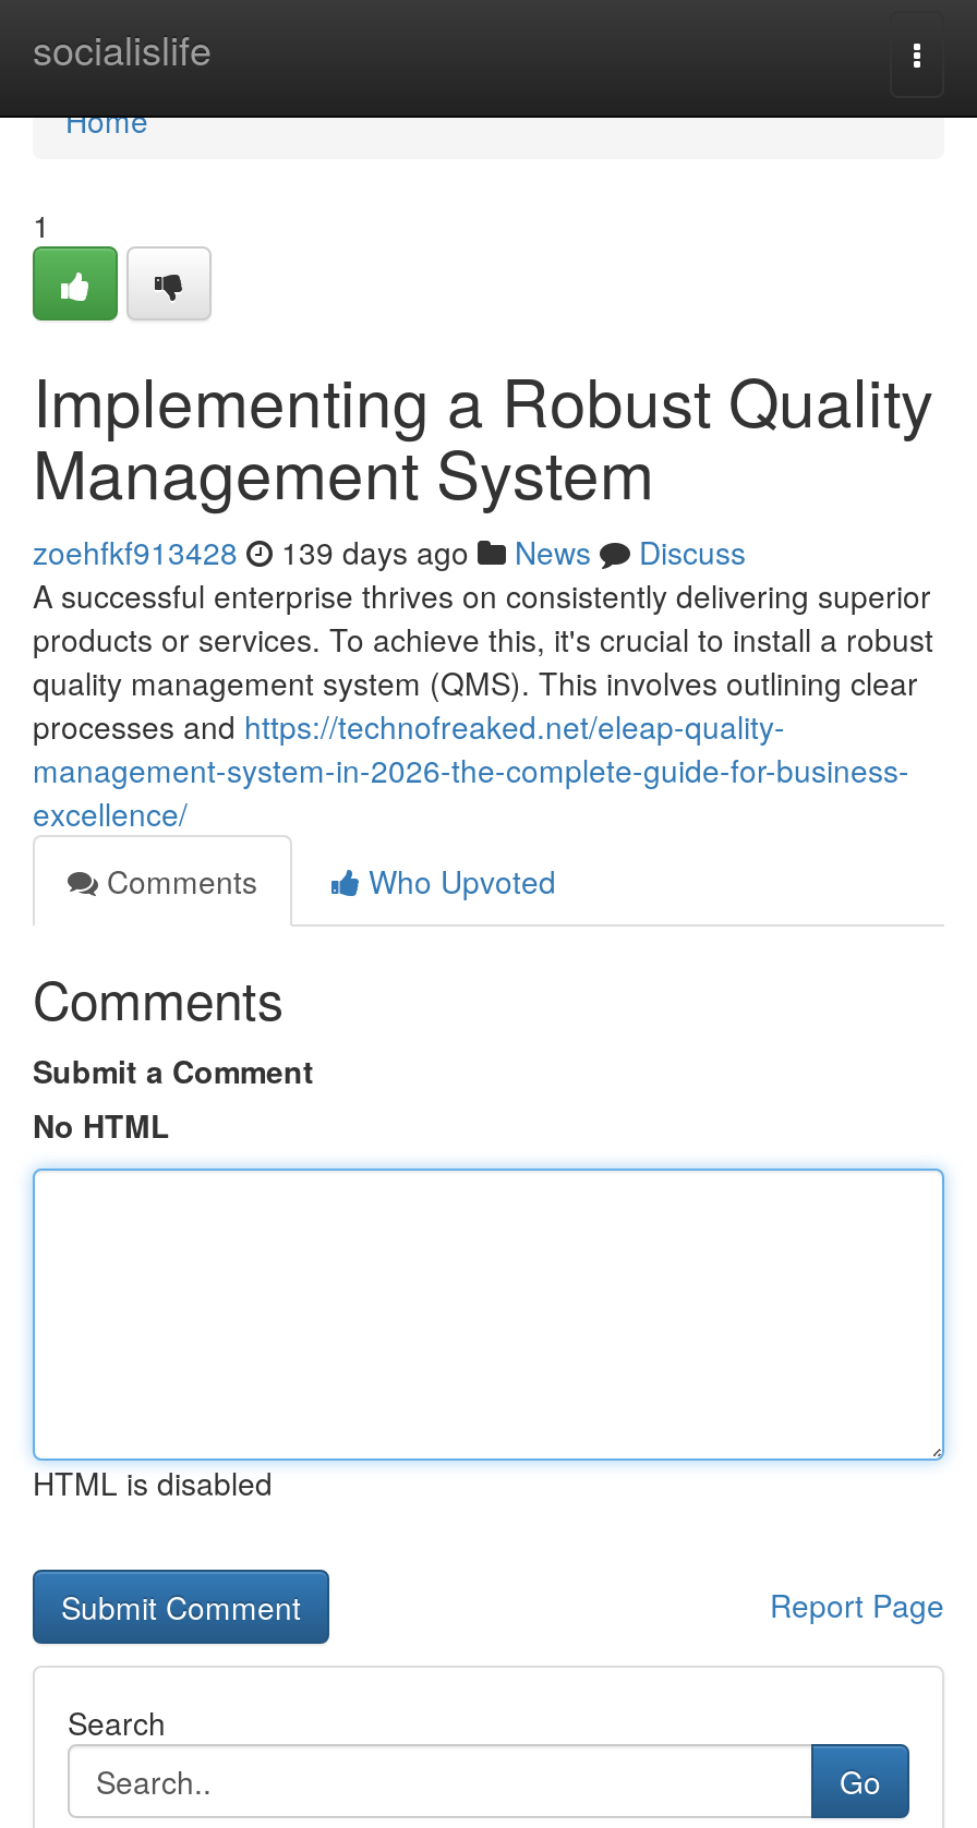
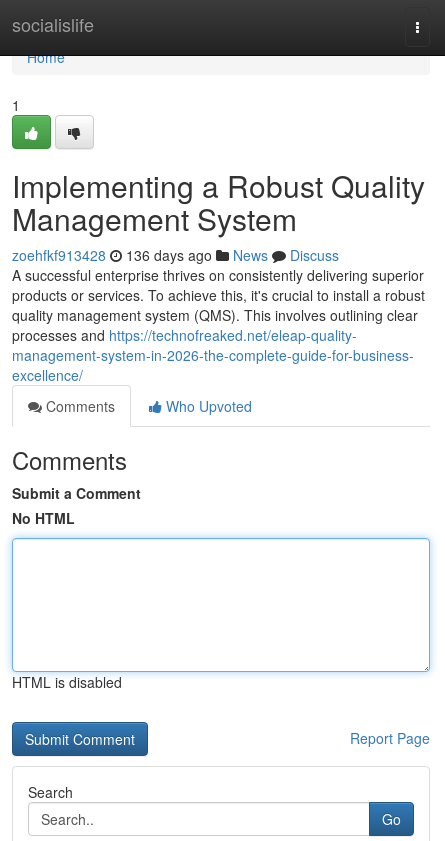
[33,530,746,573] zoehfkf913428 139 days ago News Discuss -> [12,245,339,265] zoehfkf913428 136 days ago News Discuss

